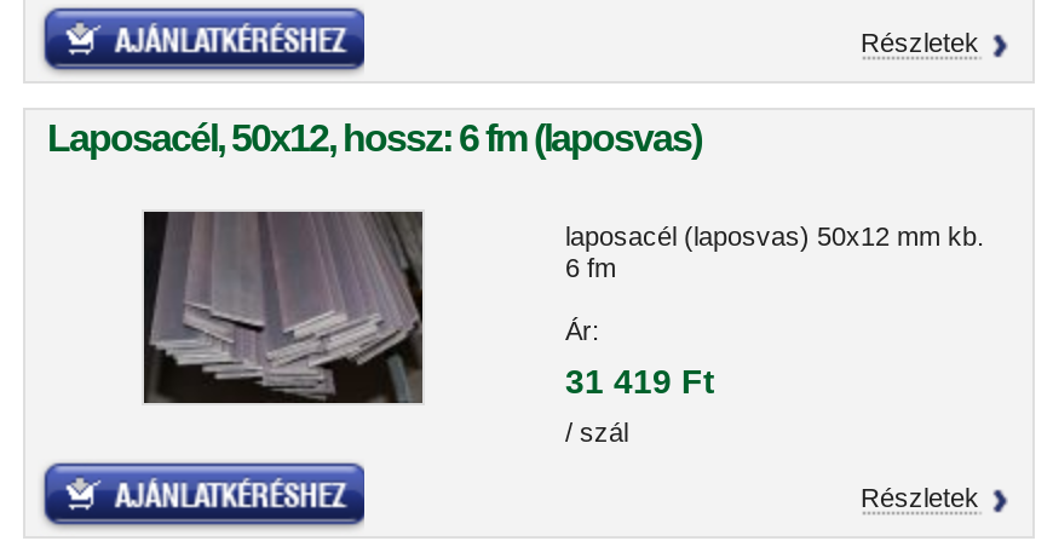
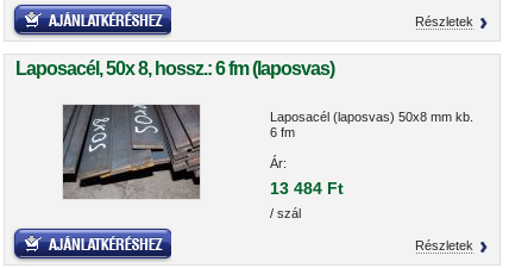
[47,117,701,159] Laposacél, 50x12, hossz: 6 fm (laposvas) -> [15,58,334,79] Laposacél, 50x 8, hossz.: 6 fm (laposvas)
[144,212,422,403] [image] -> [62,105,200,199] [image]
[565,221,984,251] laposacél (laposvas) 50x12 mm kb. -> [270,110,473,124] Laposacél (laposvas) 50x8 mm kb.
[565,362,715,401] 31 419 Ft -> [270,179,344,198] 13 484 Ft

